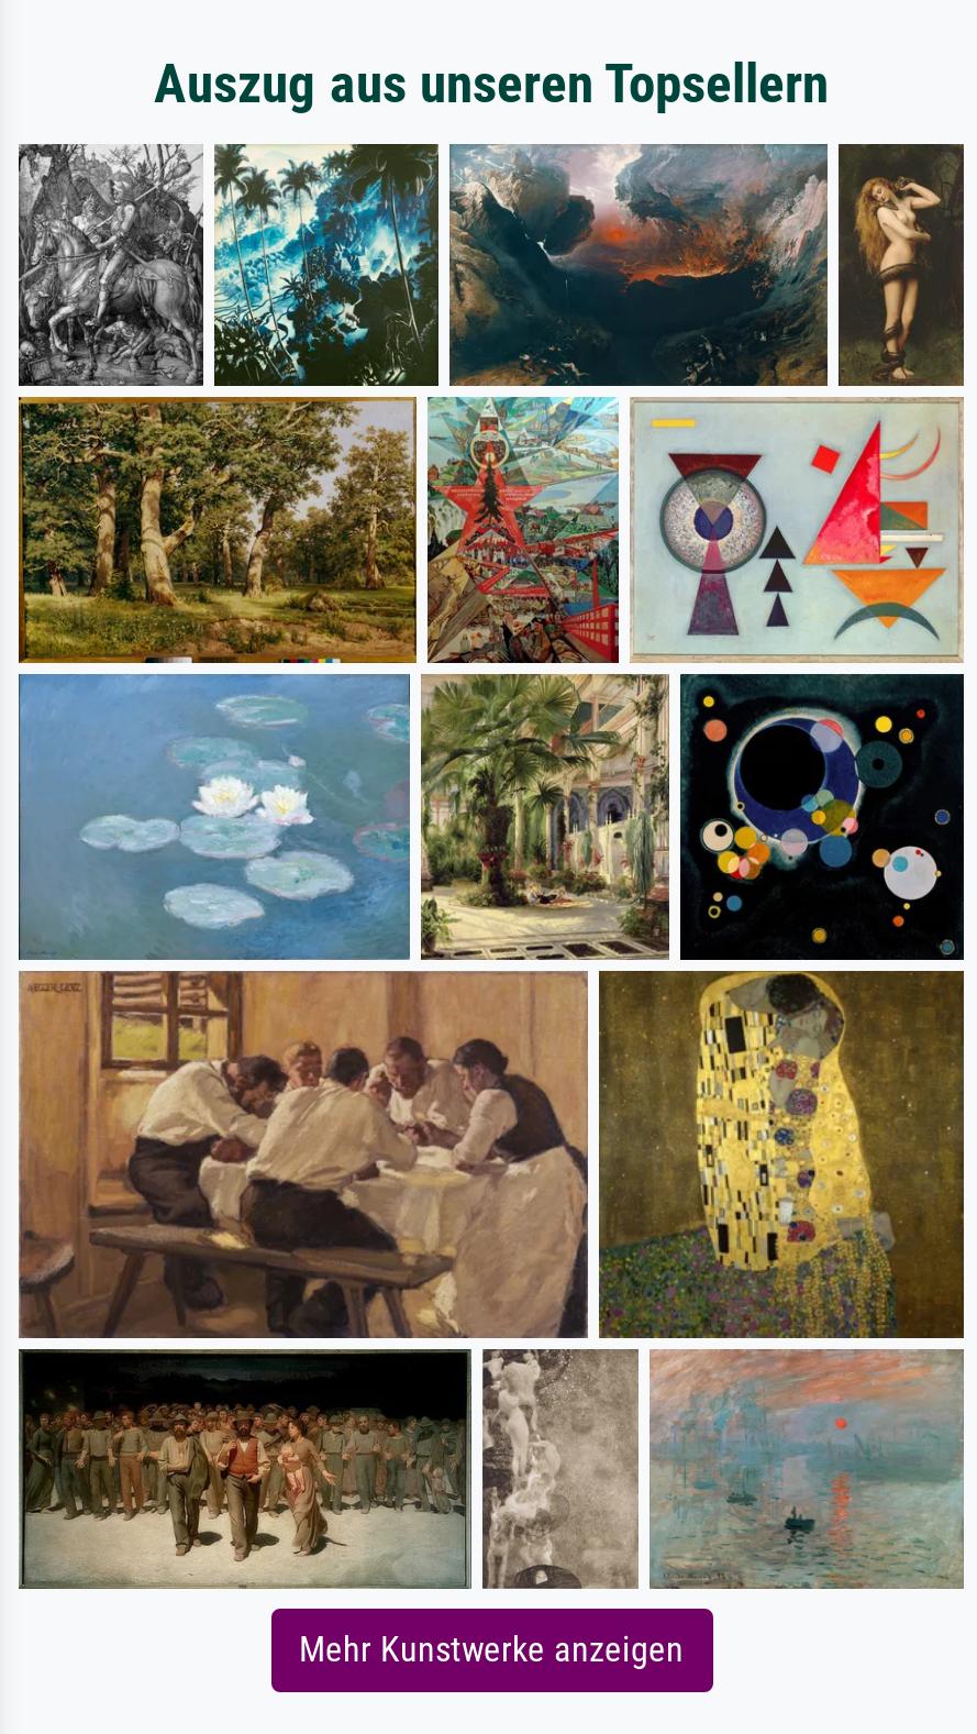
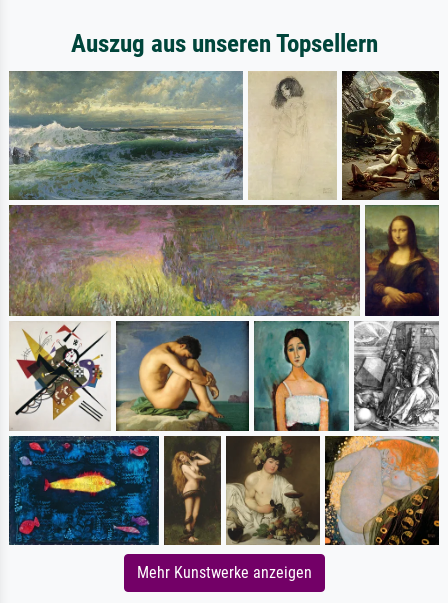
[16,143,966,1590] [image] -> [8,70,439,546] [image]

